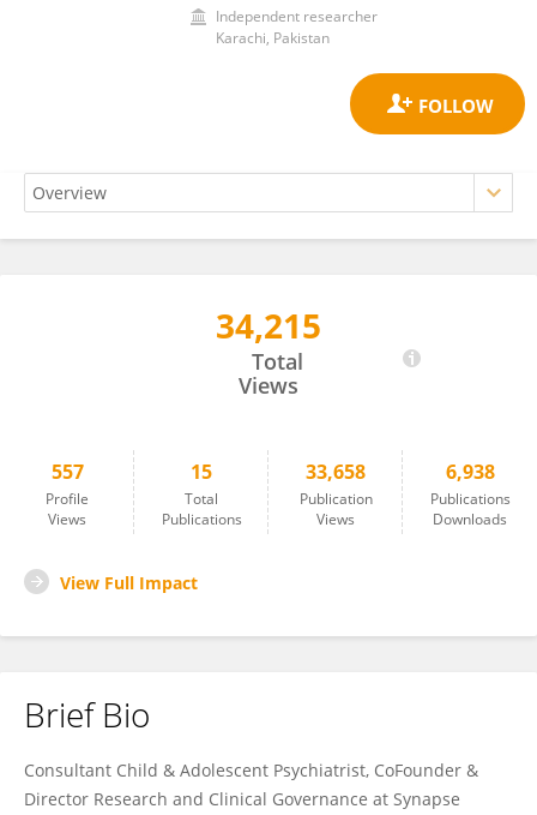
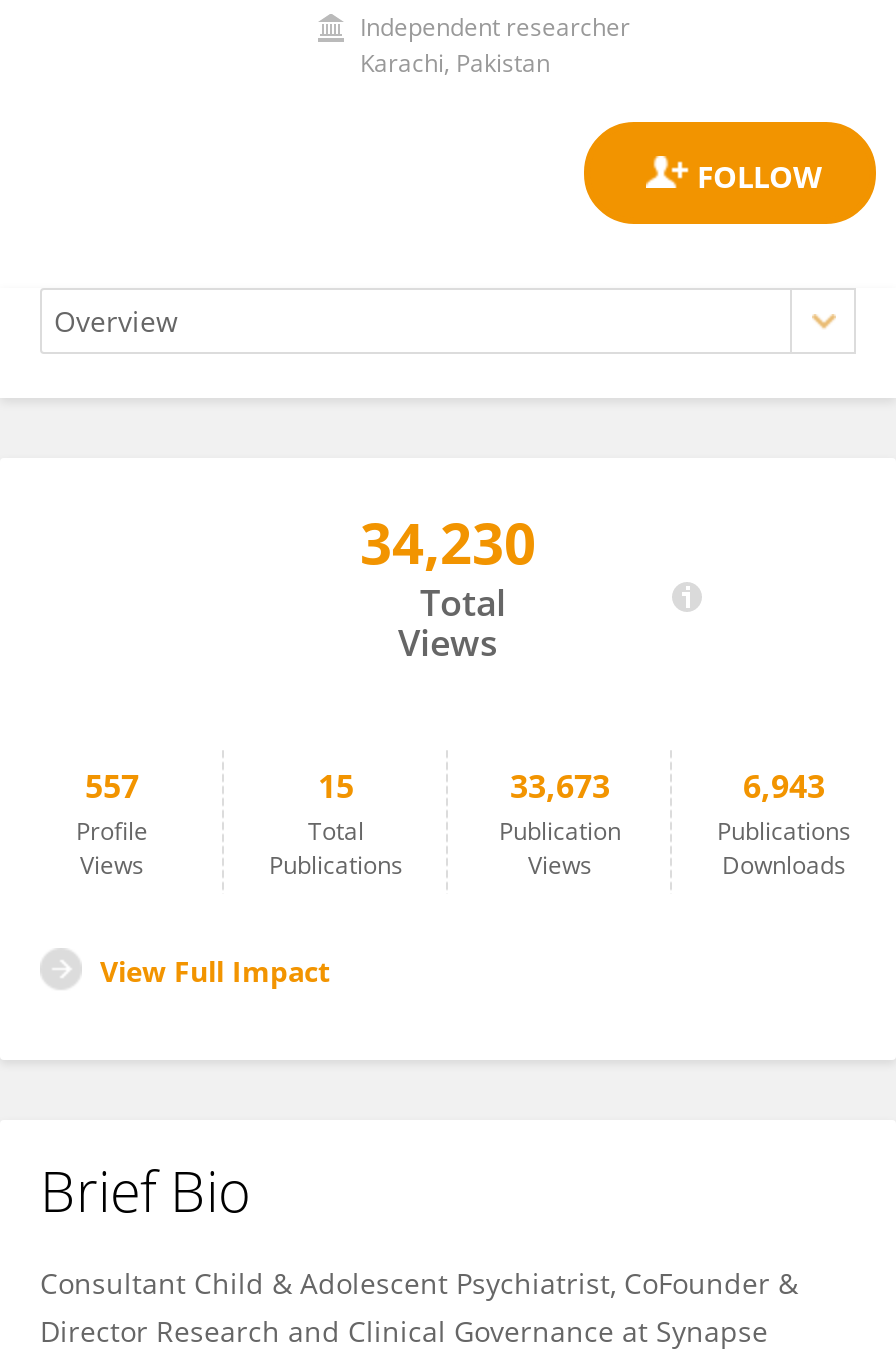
[216,302,321,348] 34,215 -> [360,504,536,580] 34,230
[306,459,366,485] 33,658 -> [510,764,610,808] 33,673
[445,459,494,485] 6,938 -> [743,764,825,808] 6,943

